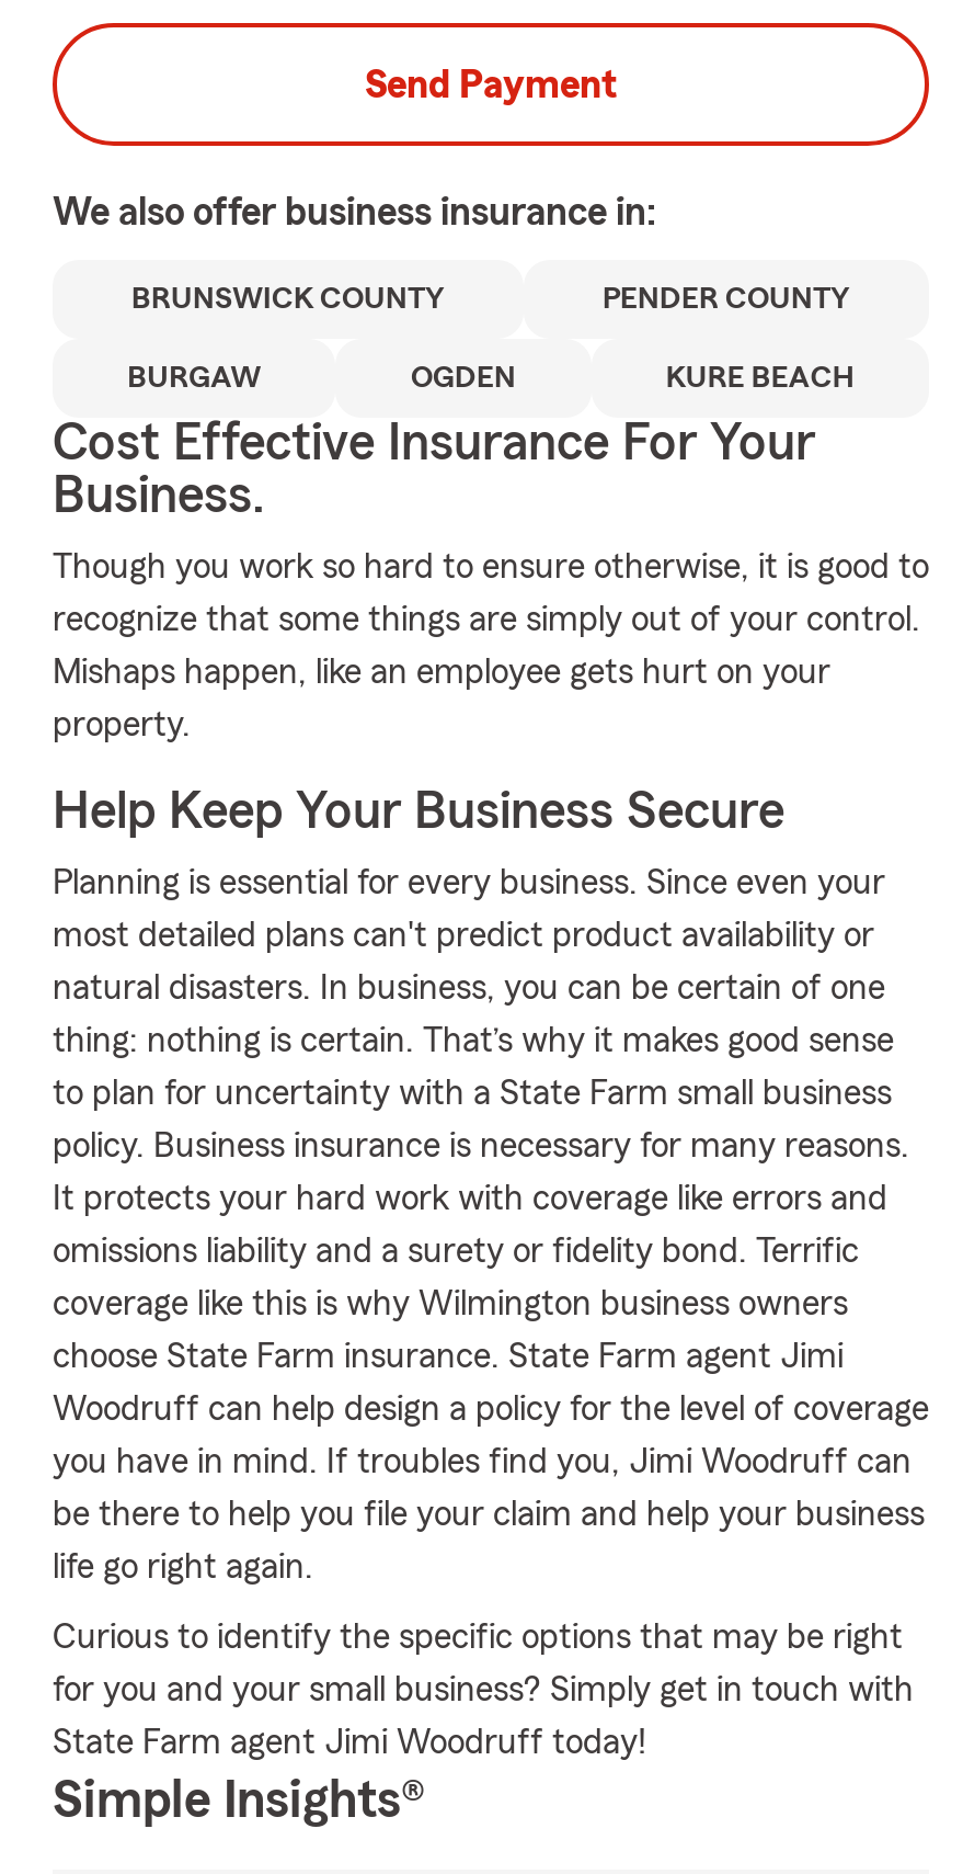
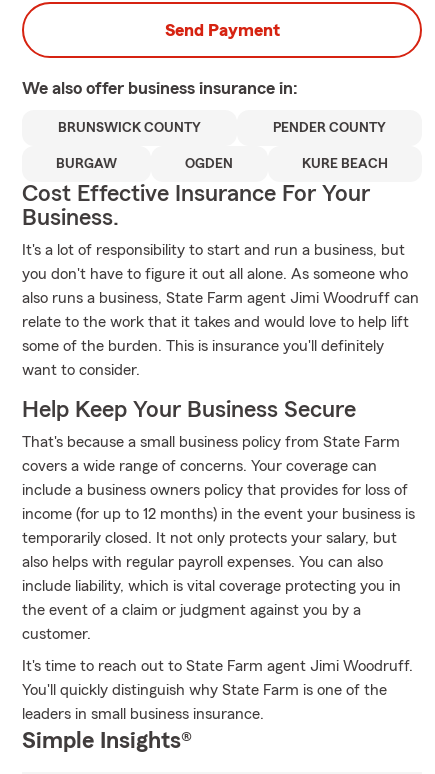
[53,549,929,742] Though you work so hard to ensure otherwise, it is good to | recognize that some things are simply out of your control. | Mishaps happen, like an employee gets hurt on your | property. -> [22,242,419,378] It's a lot of responsibility to start and run a business, but | you don't have to figure it out all alone. As someone who | also runs a business, State Farm agent Jimi Woodruff can | relate to the work that it takes and would love to help lift | some of the burden. This is insurance you'll definitely | want to consider.
moved [53,786,784,839] -> [22,398,356,422]: Help Keep Your Business Secure
[53,865,929,1760] Planning is essential for every business. Since even your | most detailed plans can't predict product availability or | natural disasters. In business, you can be certain of one | thing: nothing is certain. That’s why it makes good sense | to plan for uncertainty with a State Farm small business | policy. Business insurance is necessary for many reasons. | It protects your hard work with coverage like errors and | omissions liability and a surety or fidelity bond. Terrific | coverage like this is why Wilmington business owners | choose State Farm insurance. State Farm agent Jimi | Woodruff can help design a policy for the level of coverage | you have in mind. If troubles find you, Jimi Woodruff can | be there to help you file your claim and help your business | life go right again. | Curious to identify the specific options that may be right | for you and your small business? Simply get in touch with | State Farm agent Jimi Woodruff today! -> [22,434,415,722] That's because a small business policy from State Farm | covers a wide range of concerns. Your coverage can | include a business owners policy that provides for loss of | income (for up to 12 months) in the event your business is | temporarily closed. It not only protects your salary, but | also helps with regular payroll expenses. You can also | include liability, which is vital coverage protecting you in | the event of a claim or judgment against you by a | customer. | It's time to reach out to State Farm agent Jimi Woodruff. | You'll quickly distinguish why State Farm is one of the | leaders in small business insurance.

